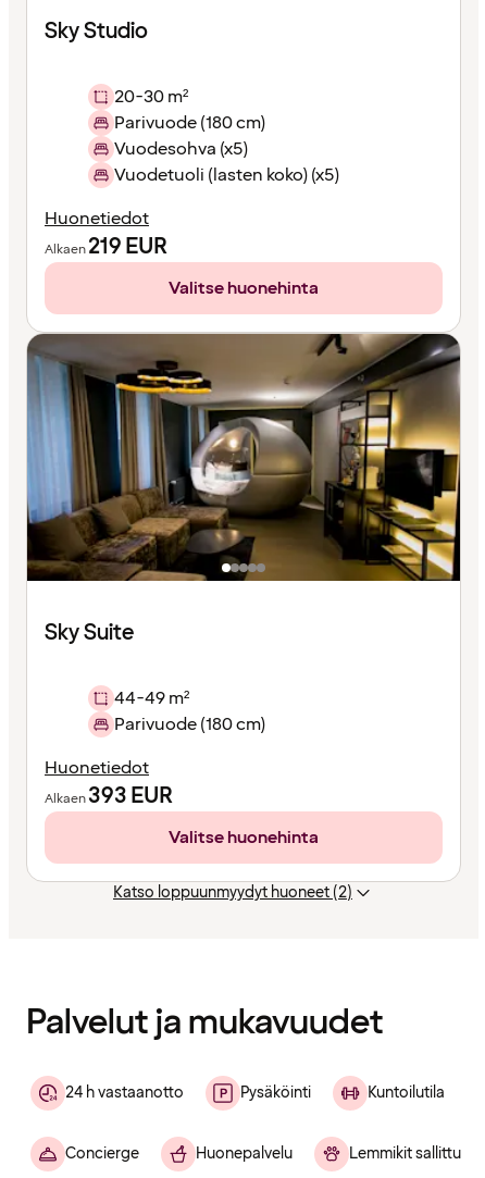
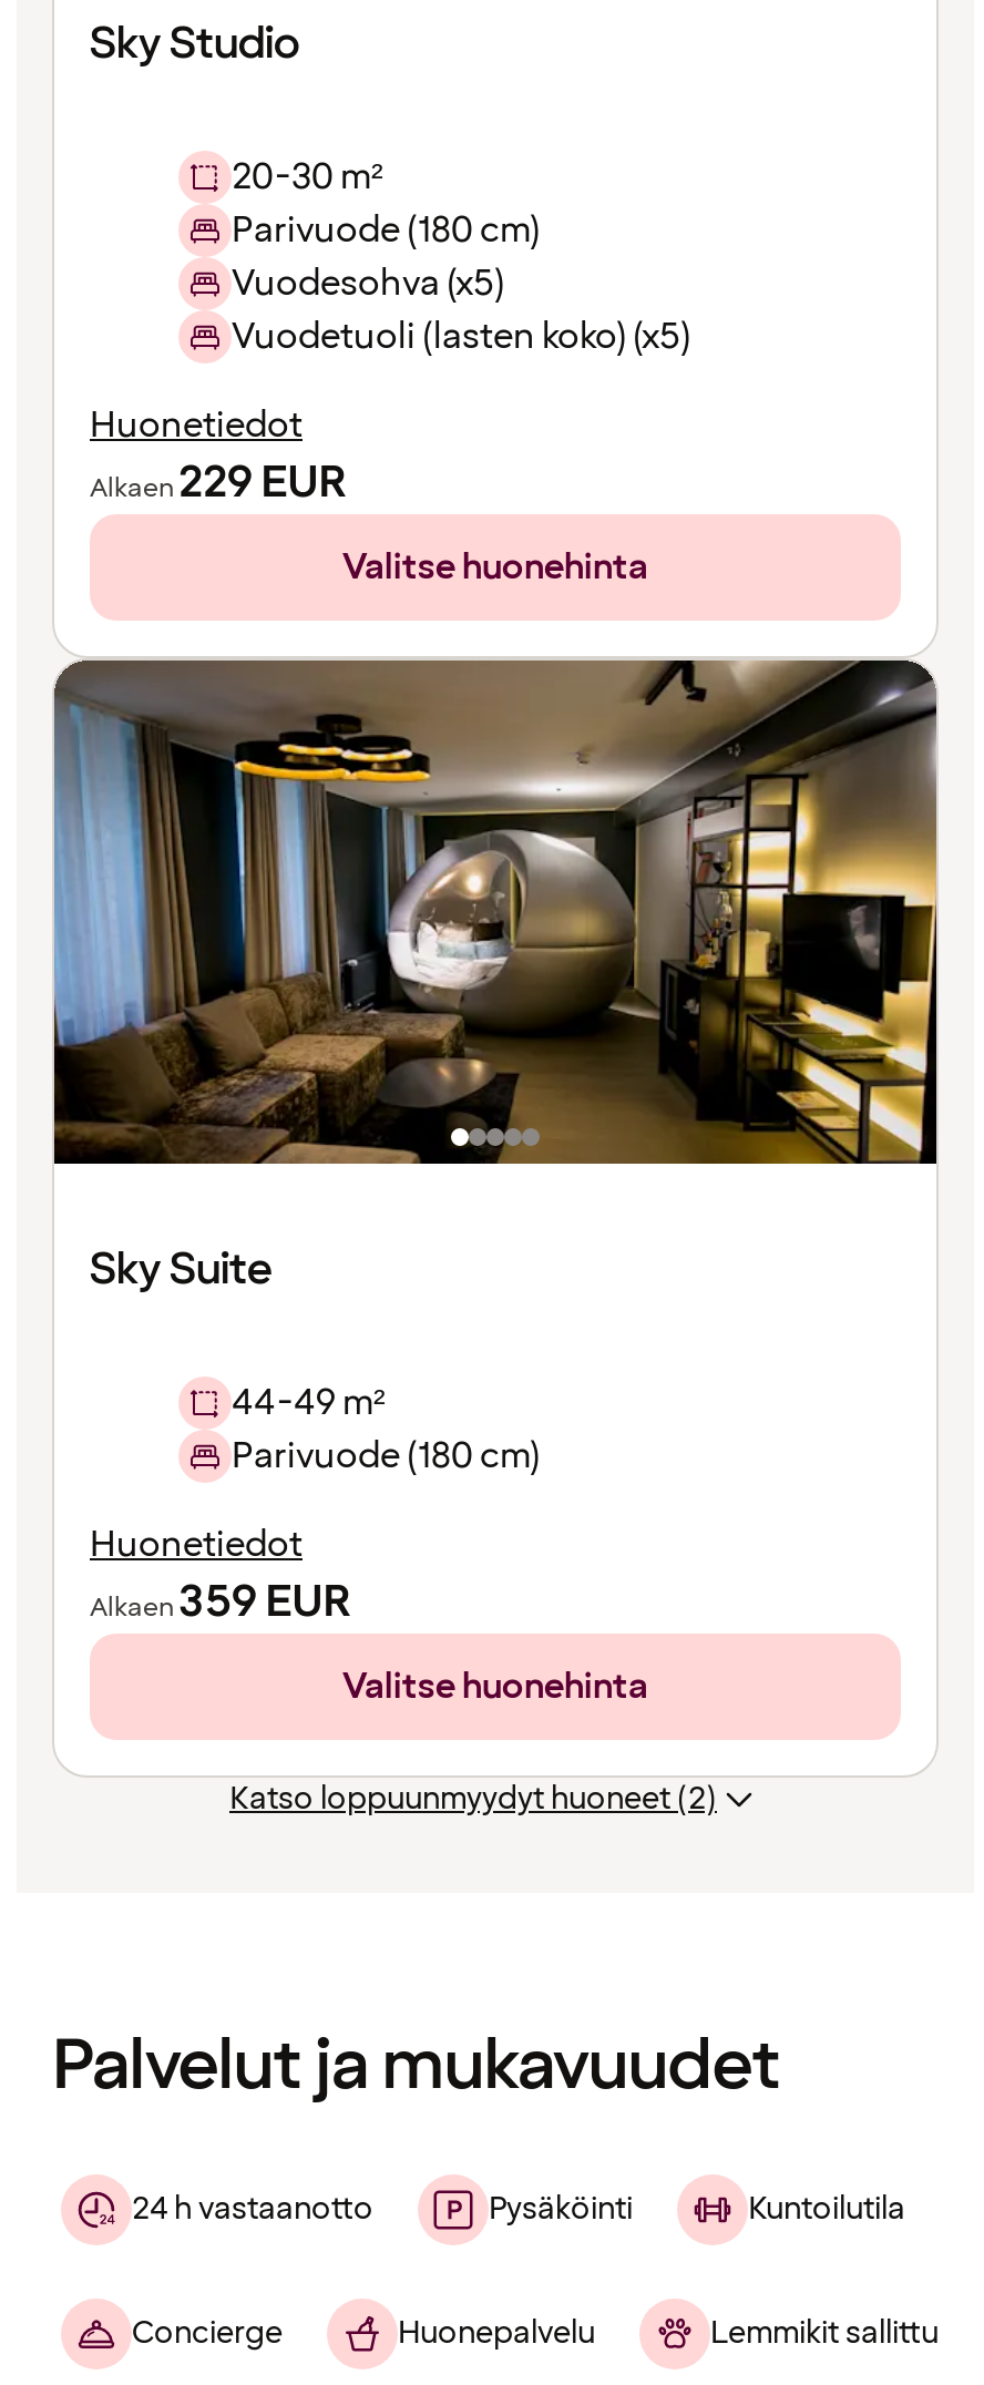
[45,231,167,262] Alkaen219 EUR -> [90,453,347,515] Alkaen229 EUR
[45,781,173,811] Alkaen393 EUR -> [90,1572,351,1634] Alkaen359 EUR

